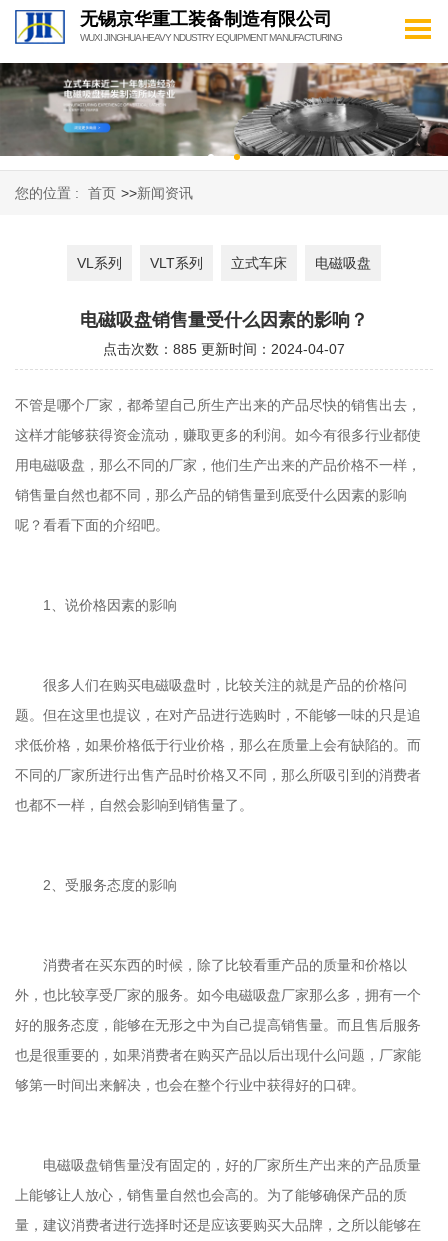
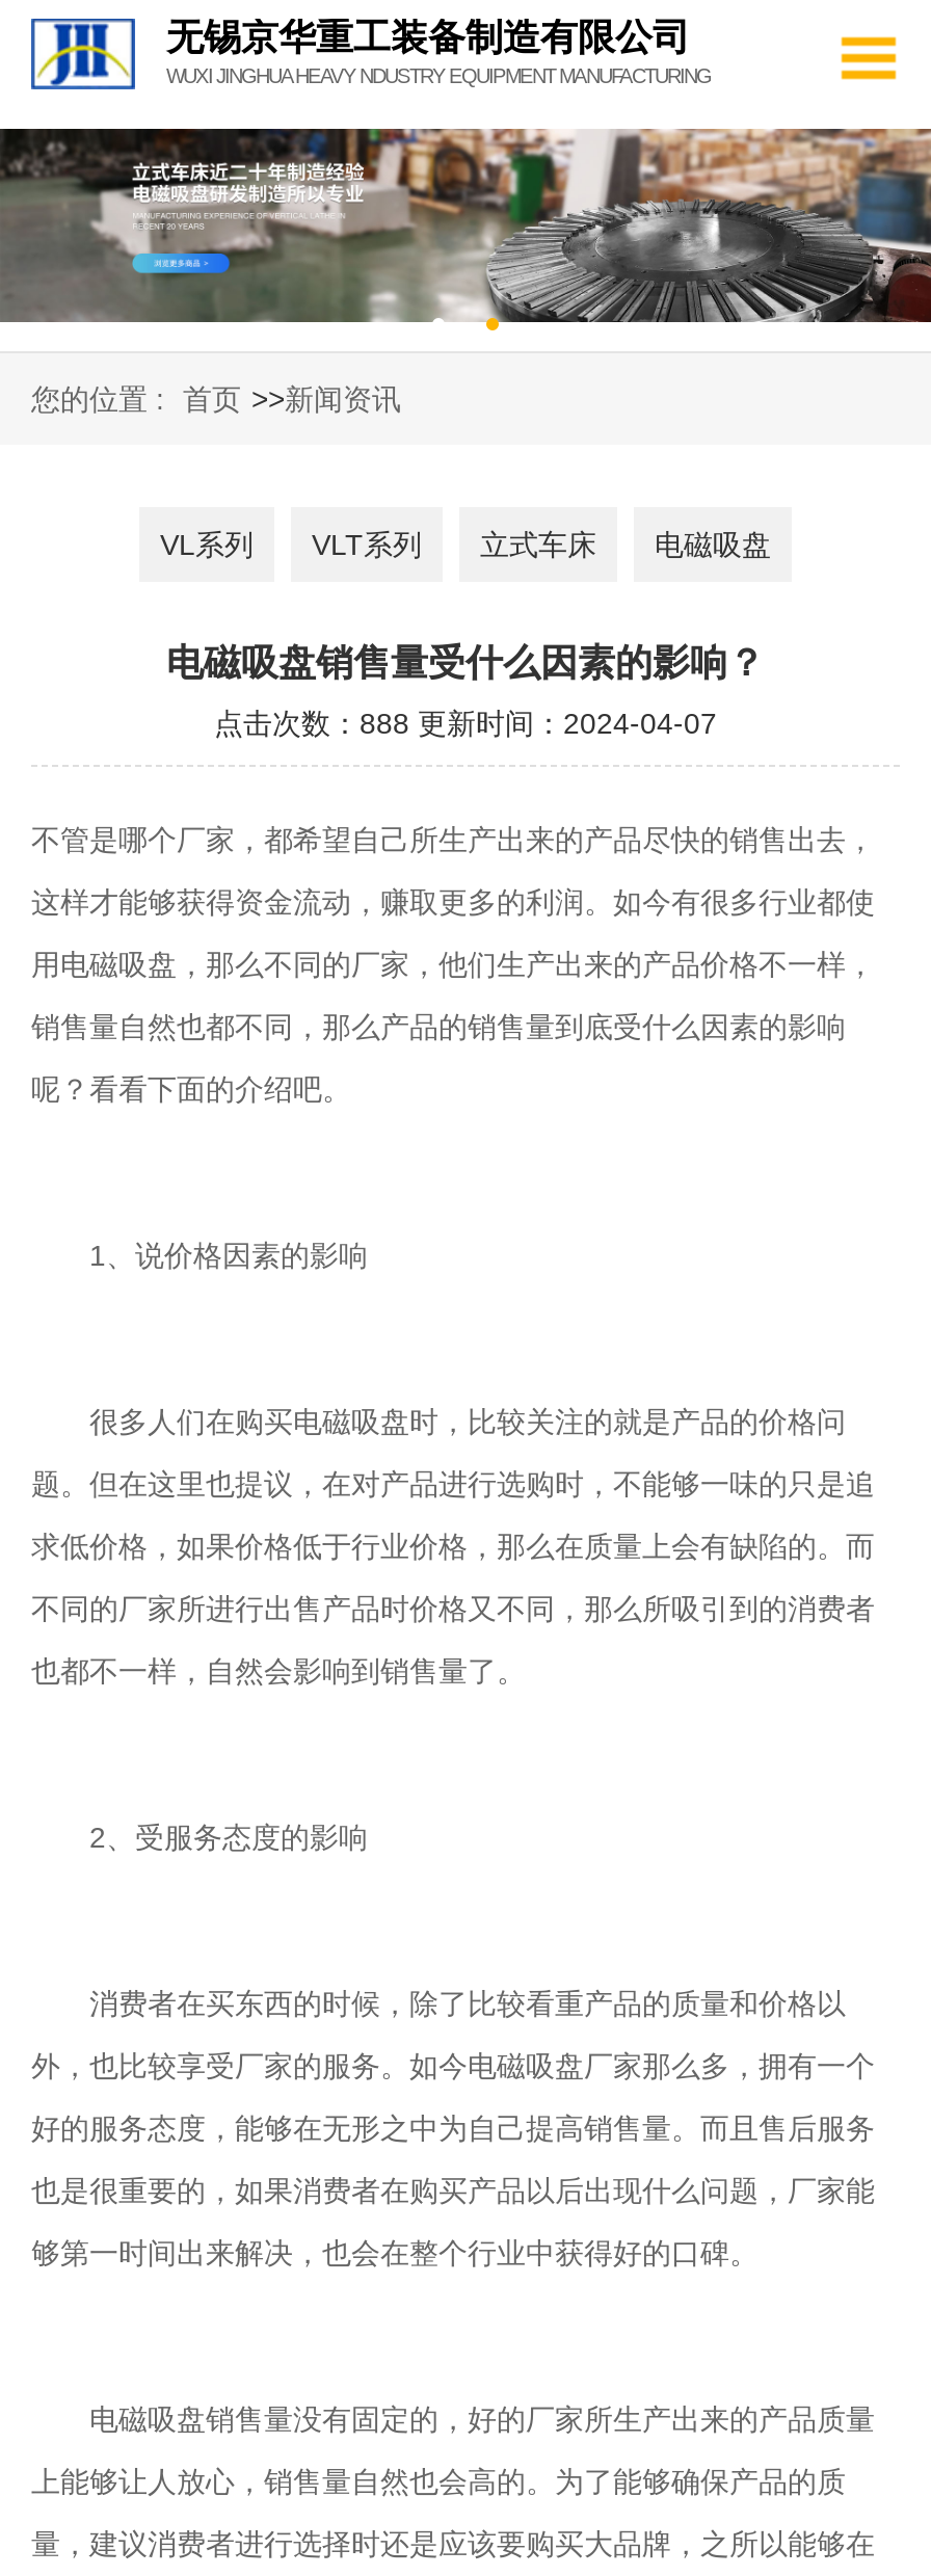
[103,341,345,357] 点击次数：885 更新时间：2024-04-07 -> [214,707,717,740] 点击次数：888 更新时间：2024-04-07

